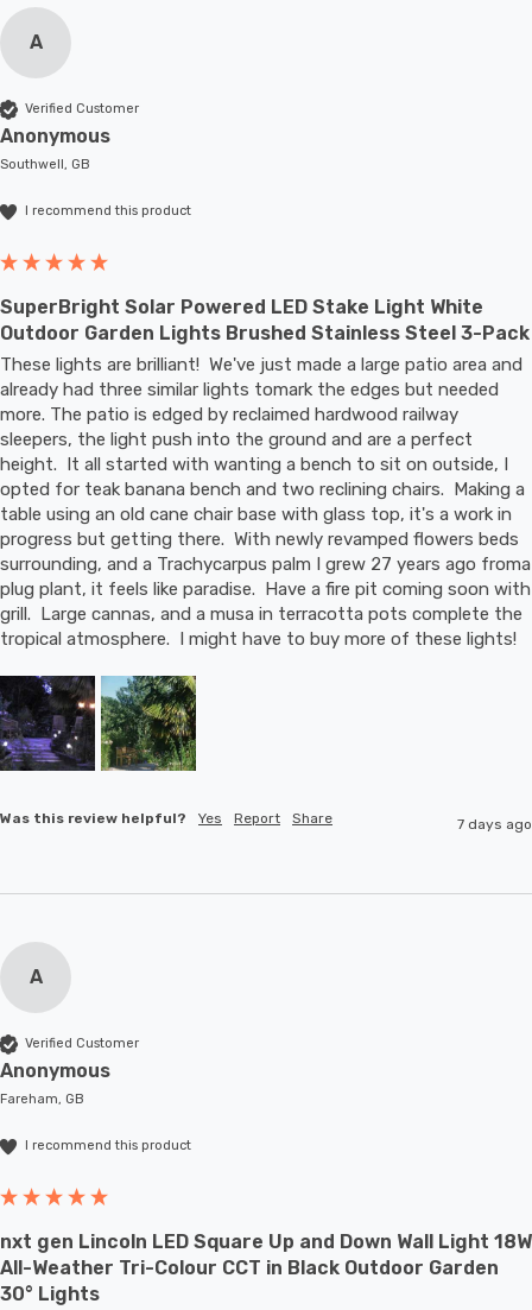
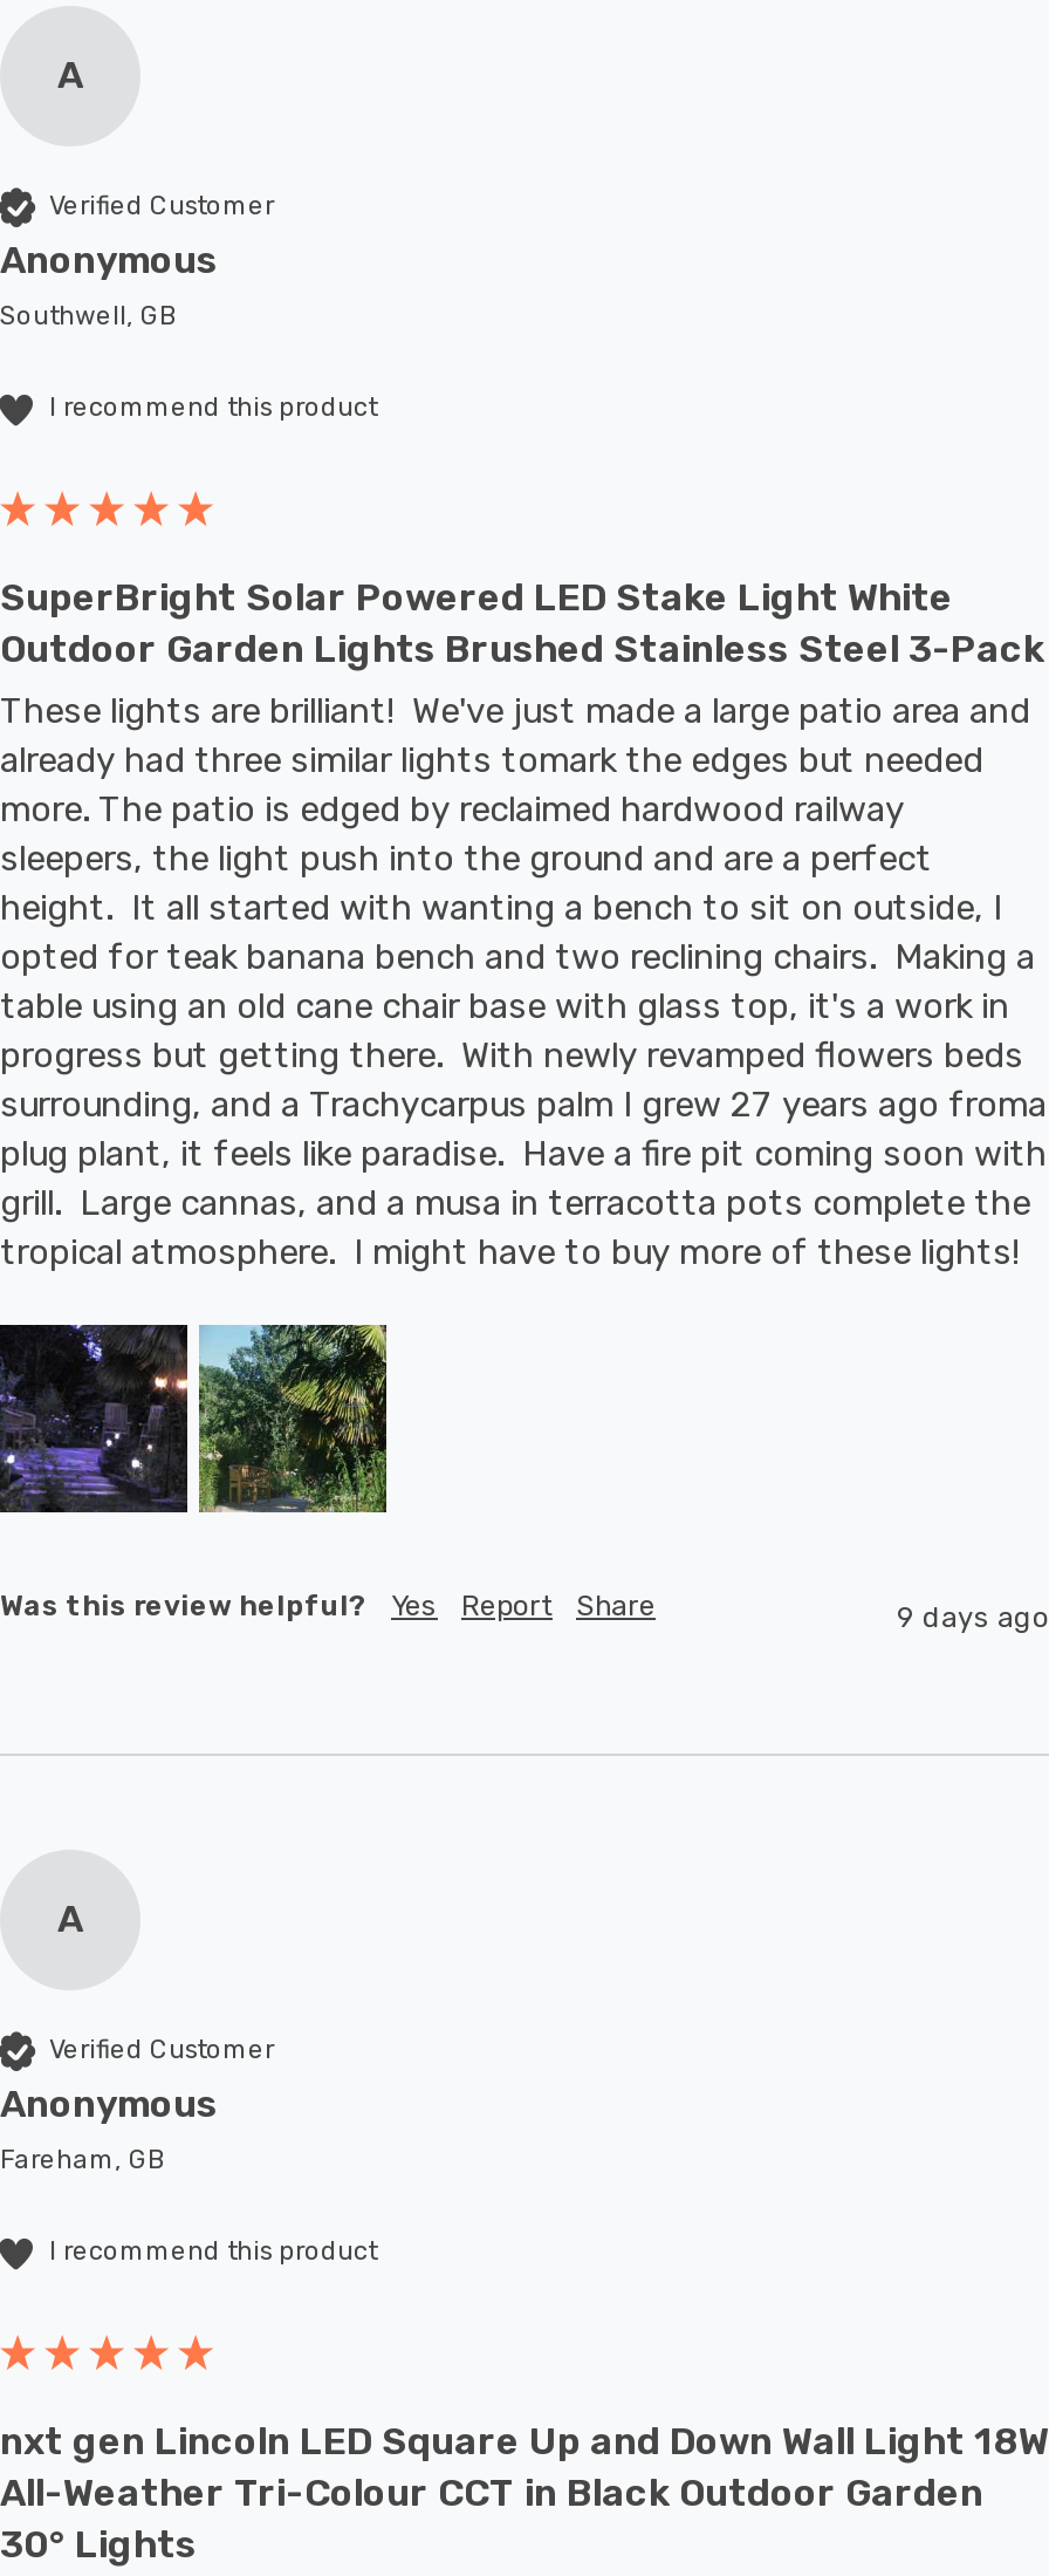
[457,815,532,832] 7 days ago -> [897,1600,1049,1633] 9 days ago

